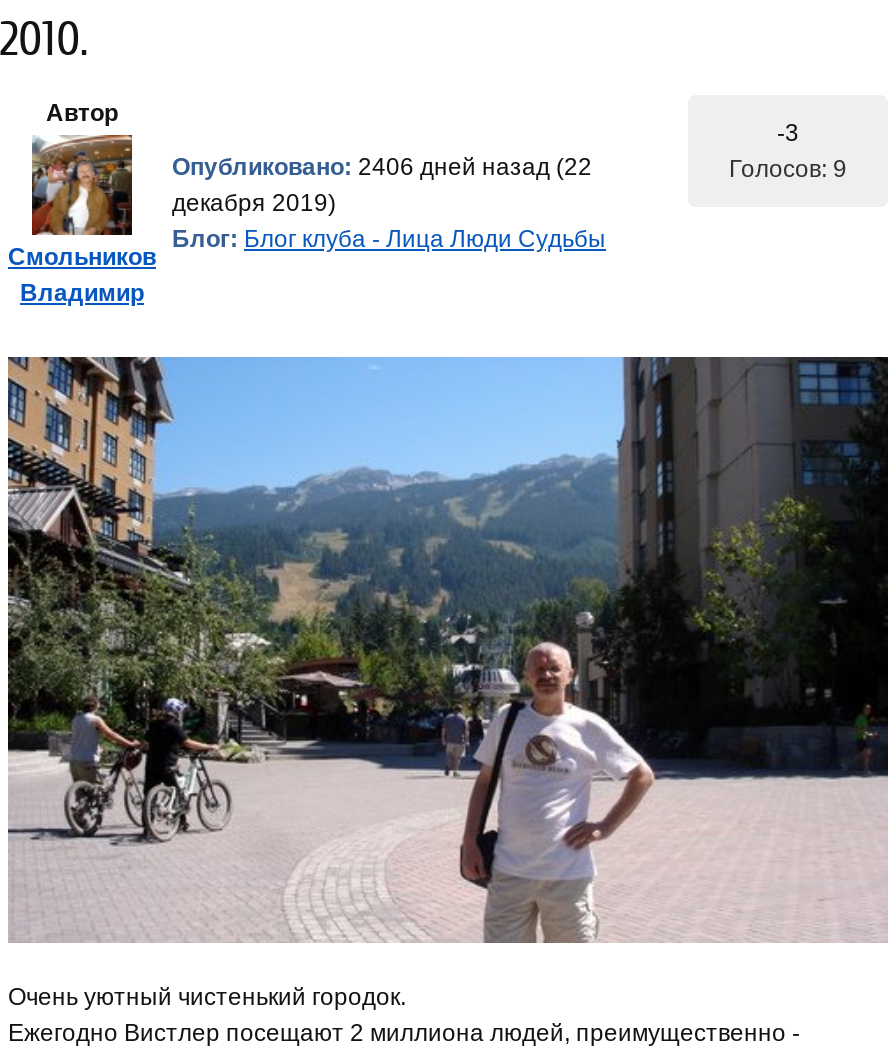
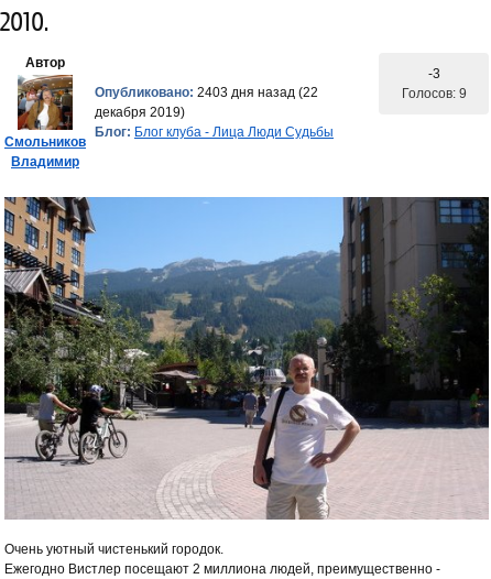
[172,153,592,181] Опубликовано: 2406 дней назад (22 -> [95,85,318,100] Опубликовано: 2403 дня назад (22

